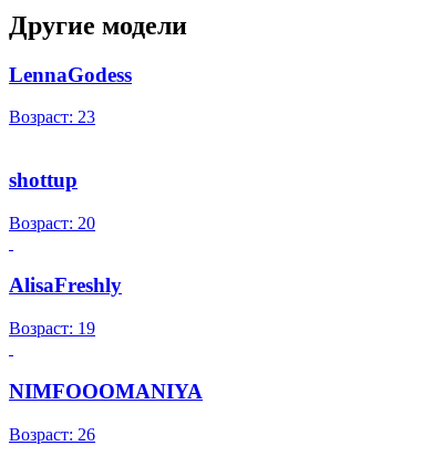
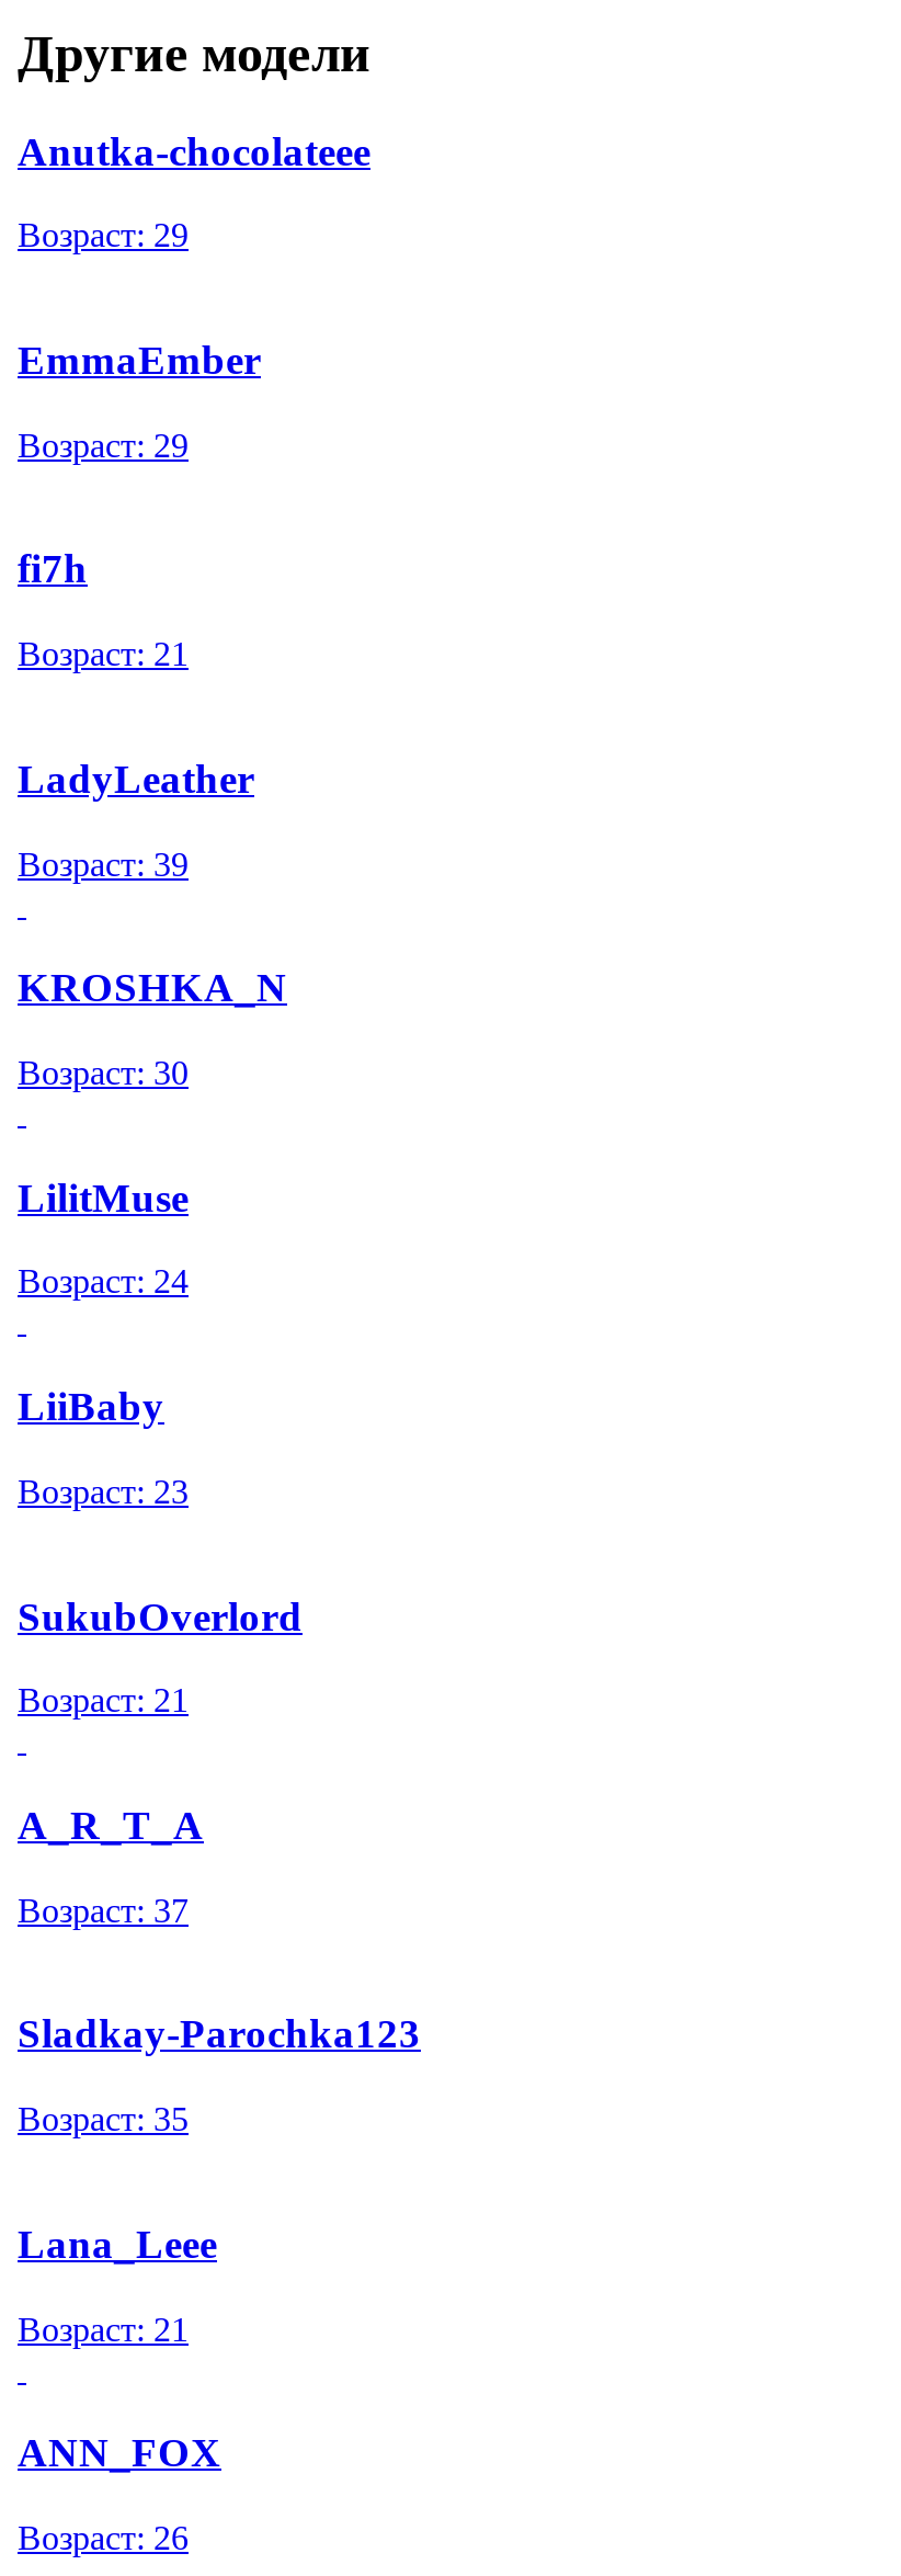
[9,63,132,86] LennaGodess -> [18,127,370,1429] Anutka-chocolateee | Возраст: 29 | EmmaEmber | Возраст: 29 | fi7h | Возраст: 21 | LadyLeather | Возраст: 39 | KROSHKA_N | Возраст: 30 | LilitMuse | Возраст: 24 | LiiBaby
[9,168,203,403] shottup | Возраст: 20 | AlisaFreshly | Возраст: 19 | NIMFOOOMANIYA -> [18,1593,421,2476] SukubOverlord | Возраст: 21 | A_R_T_A | Возраст: 37 | Sladkay-Parochka123 | Возраст: 35 | Lana_Leee | Возраст: 21 | ANN_FOX

